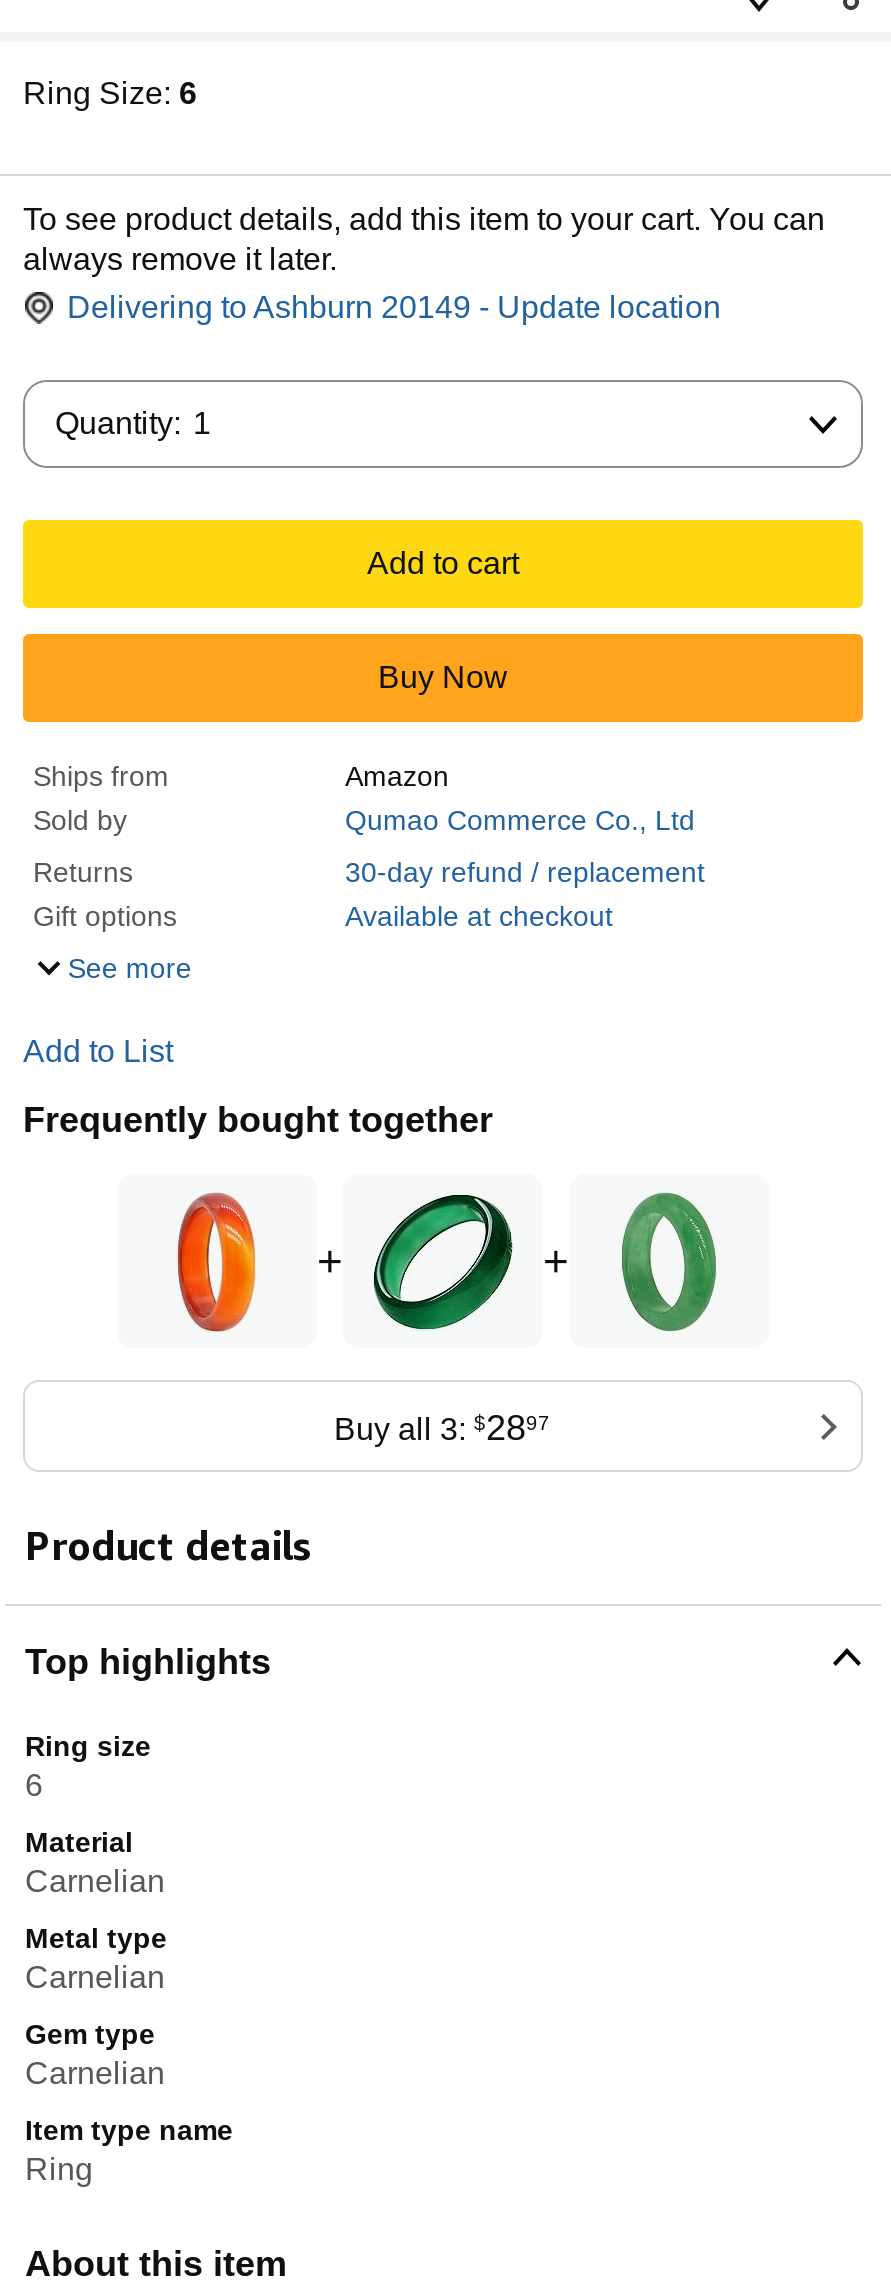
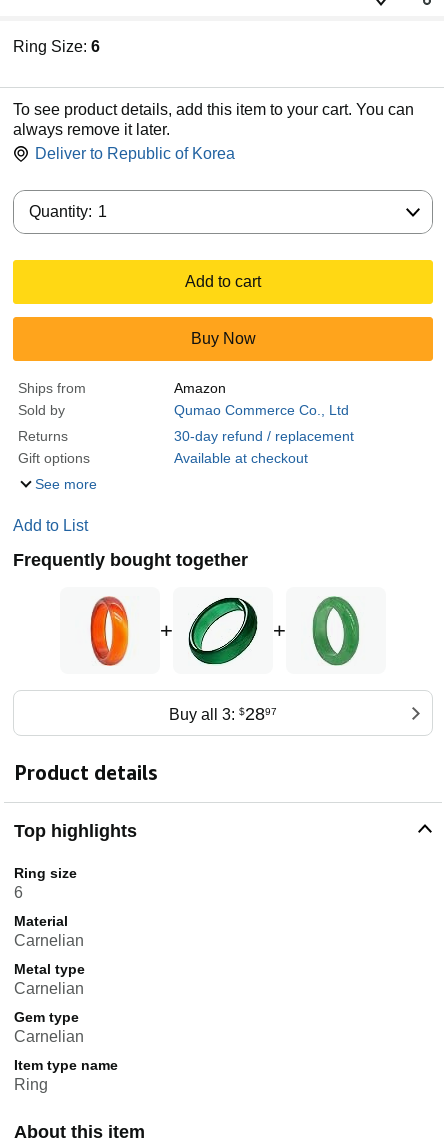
[67,290,721,324] Delivering to Ashburn 20149 - Update location -> [35,145,235,162] Deliver to Republic of Korea

